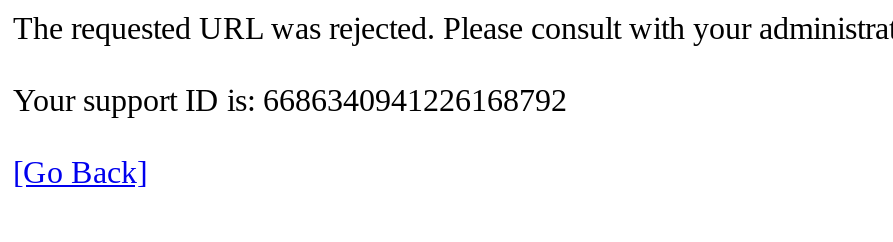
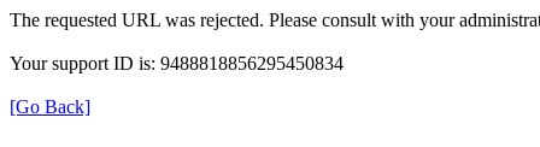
[13,83,567,117] Your support ID is: 6686340941226168792 -> [10,53,344,73] Your support ID is: 9488818856295450834

